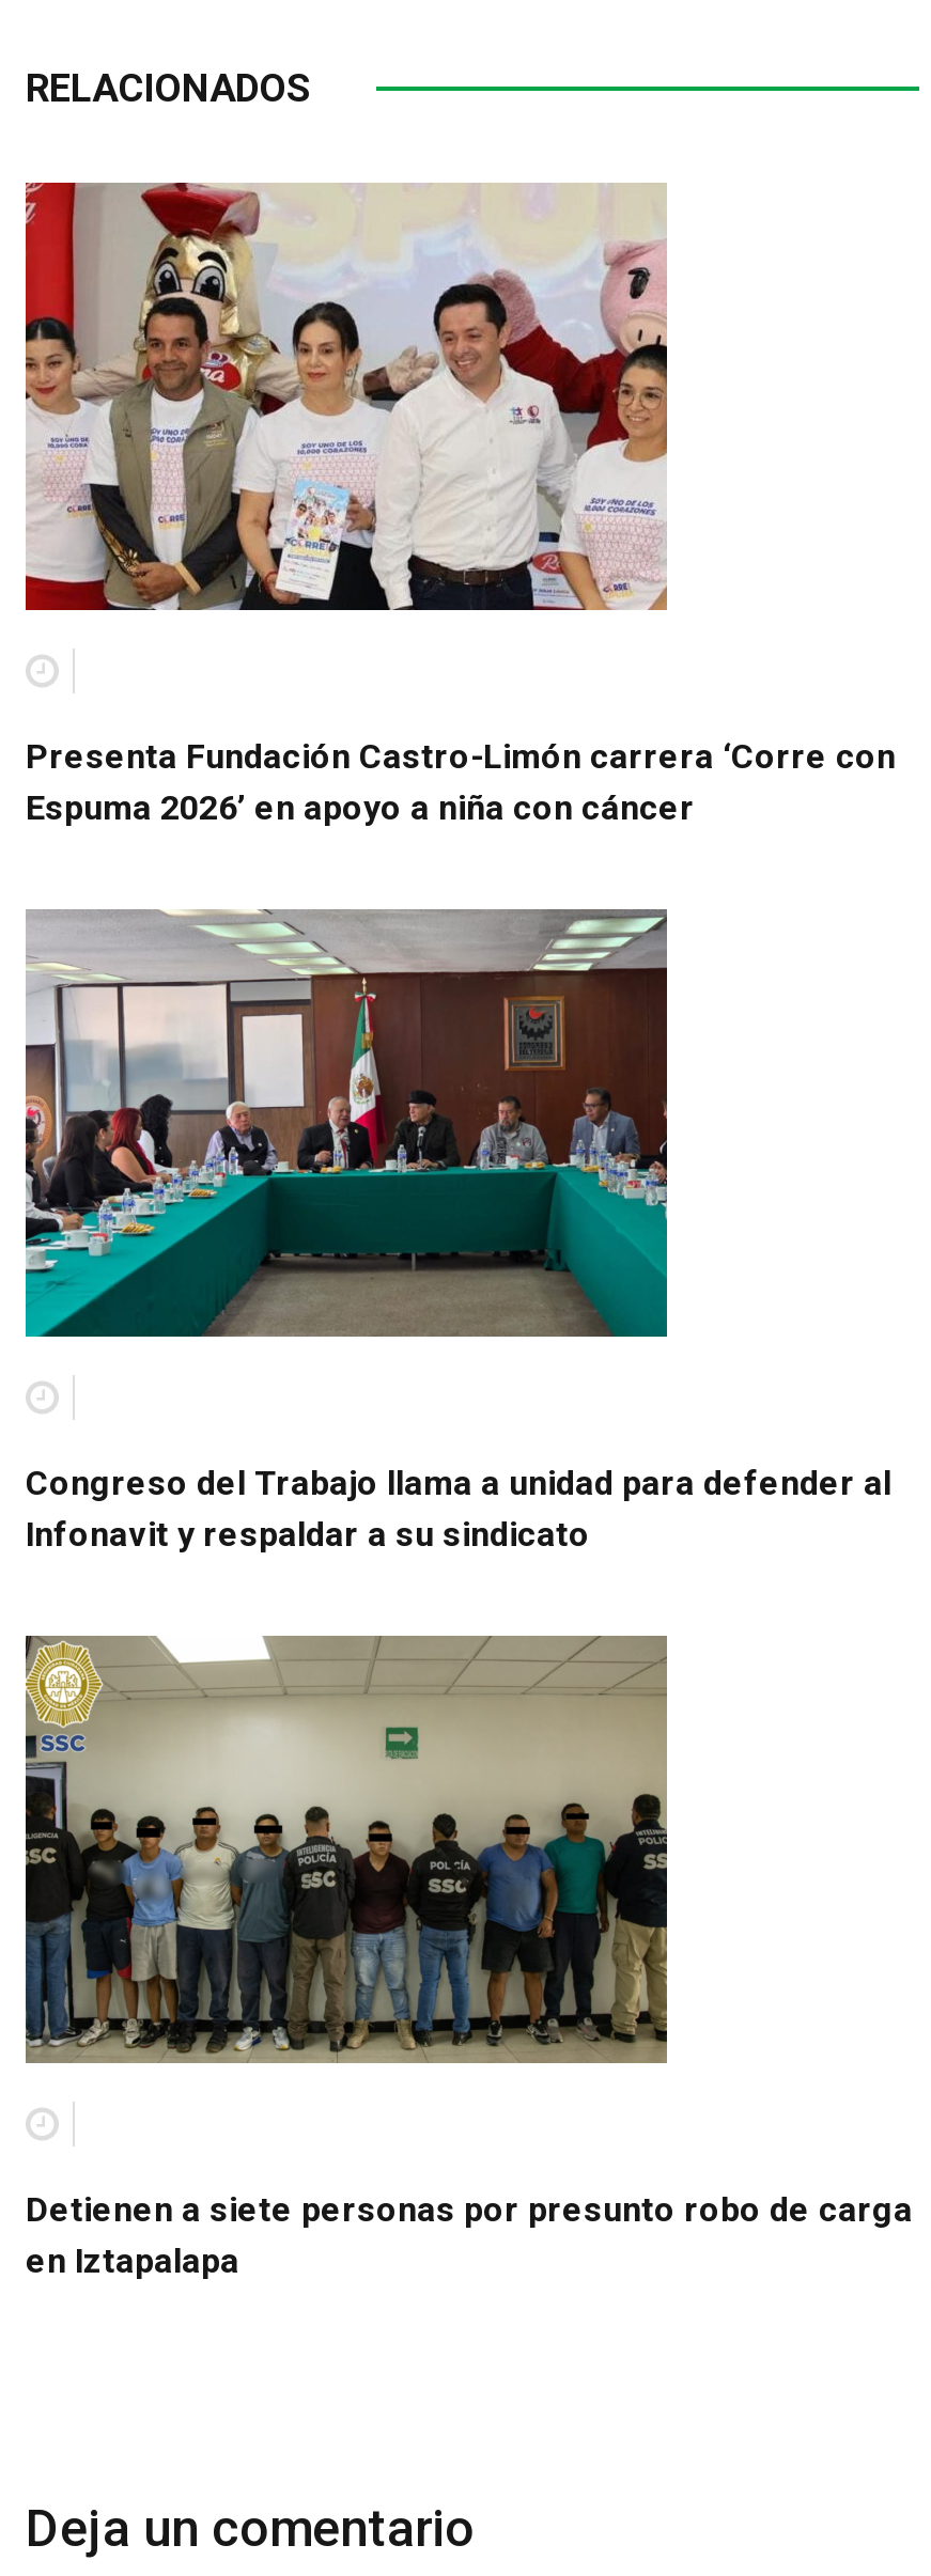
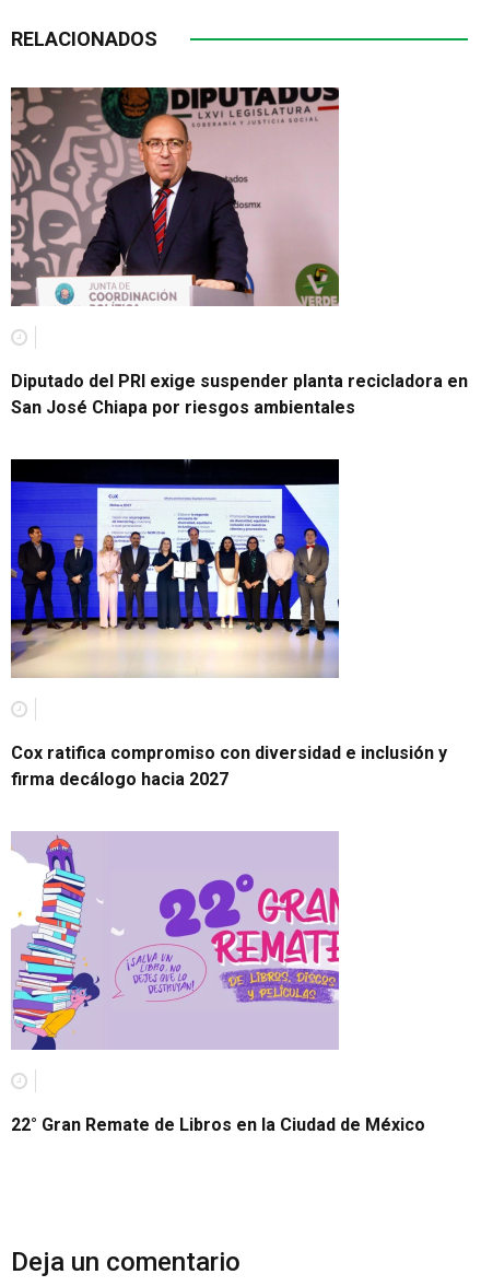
[24,181,669,612] [image] -> [10,86,340,306] [image]
[26,736,896,828] Presenta Fundación Castro-Limón carrera ‘Corre con | Espuma 2026’ en apoyo a niña con cáncer -> [11,371,468,418] Diputado del PRI exige suspender planta recicladora en | San José Chiapa por riesgos ambientales
[24,909,669,1339] [image] -> [10,459,340,678] [image]
[26,1463,891,1555] Congreso del Trabajo llama a unidad para defender al | Infonavit y respaldar a su sindicato -> [11,743,447,790] Cox ratifica compromiso con diversidad e inclusión y | firma decálogo hacia 2027
[24,1634,669,2065] [image] -> [11,831,340,1051] [image]
[26,2189,913,2281] Detienen a siete personas por presunto robo de carga | en Iztapalapa -> [11,1114,425,1135] 22° Gran Remate de Libros en la Ciudad de México

